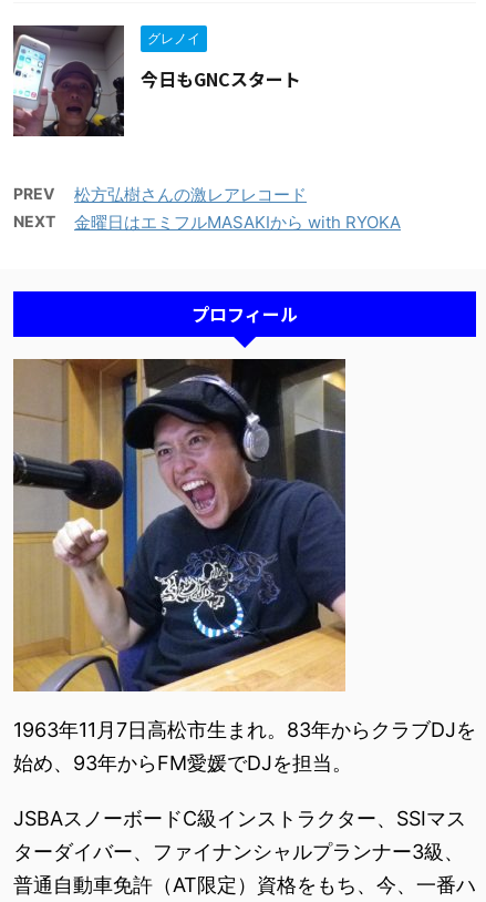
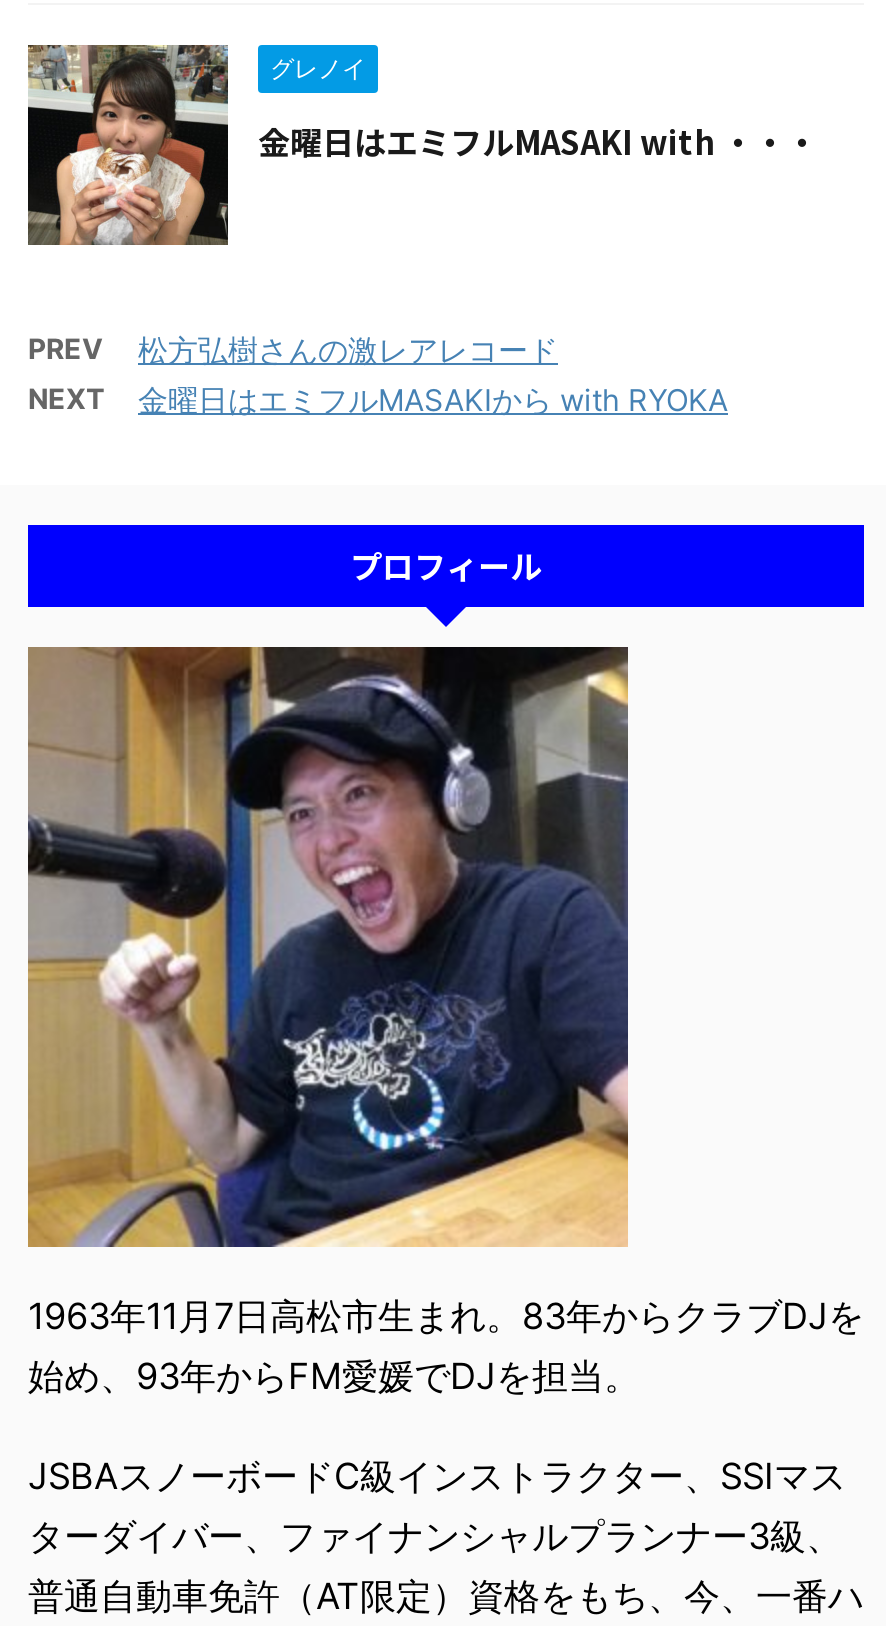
[12,25,301,137] [image] | 今日もGNCスタート -> [26,45,818,247] [image] | 金曜日はエミフルMASAKI with ・・・

